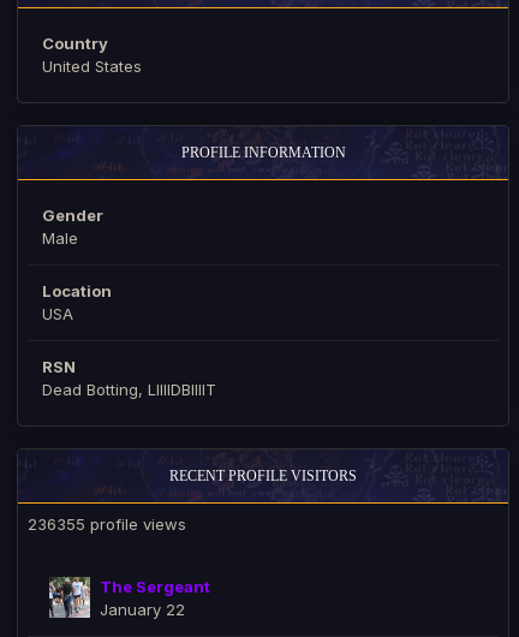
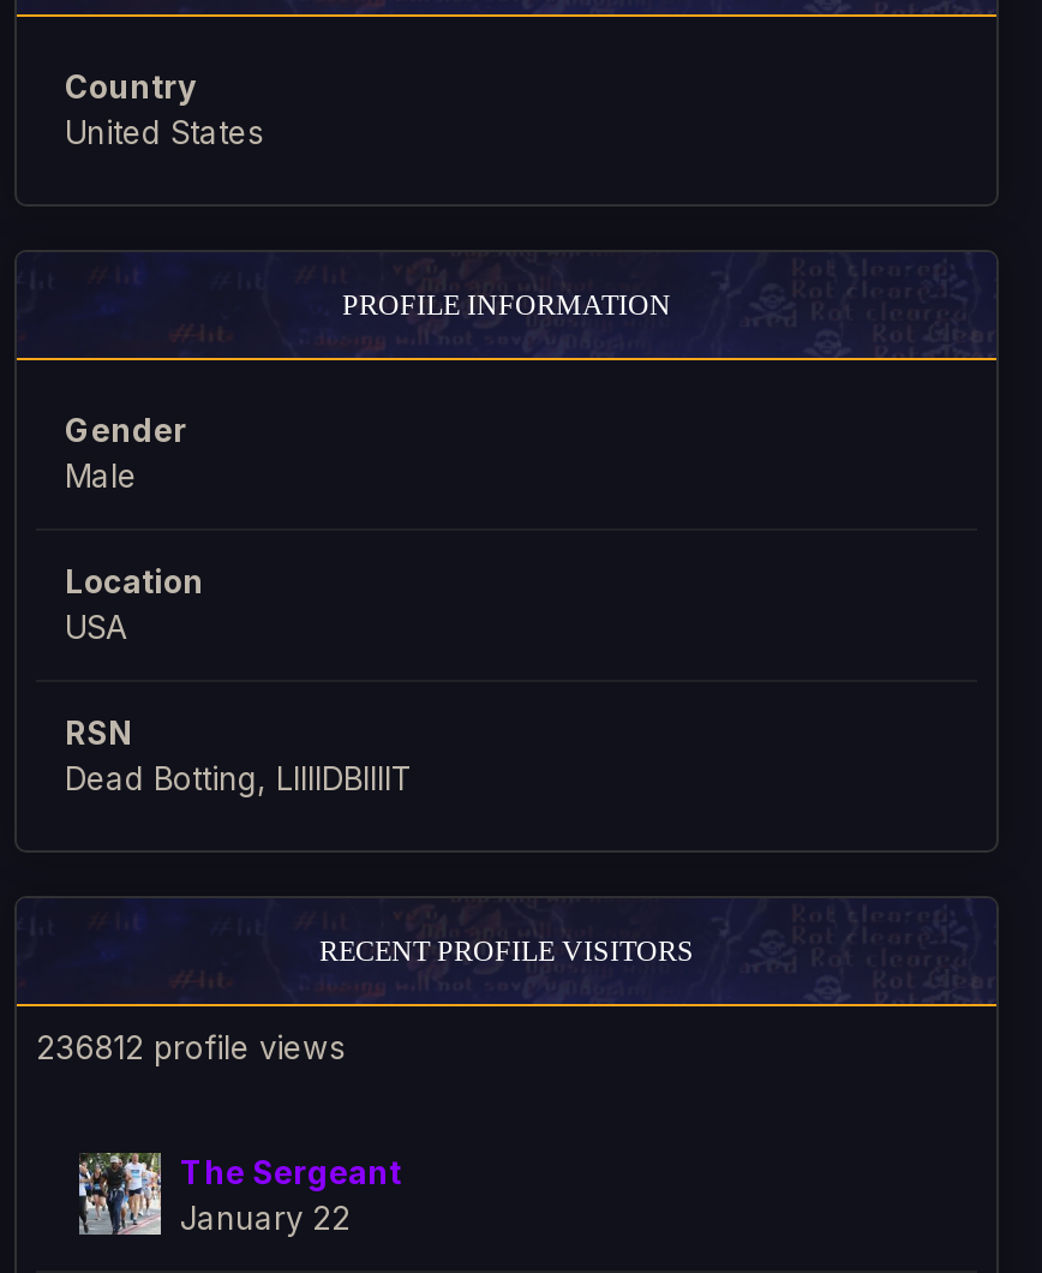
[28,514,186,534] 236355 profile views -> [36,1028,346,1066] 236812 profile views

